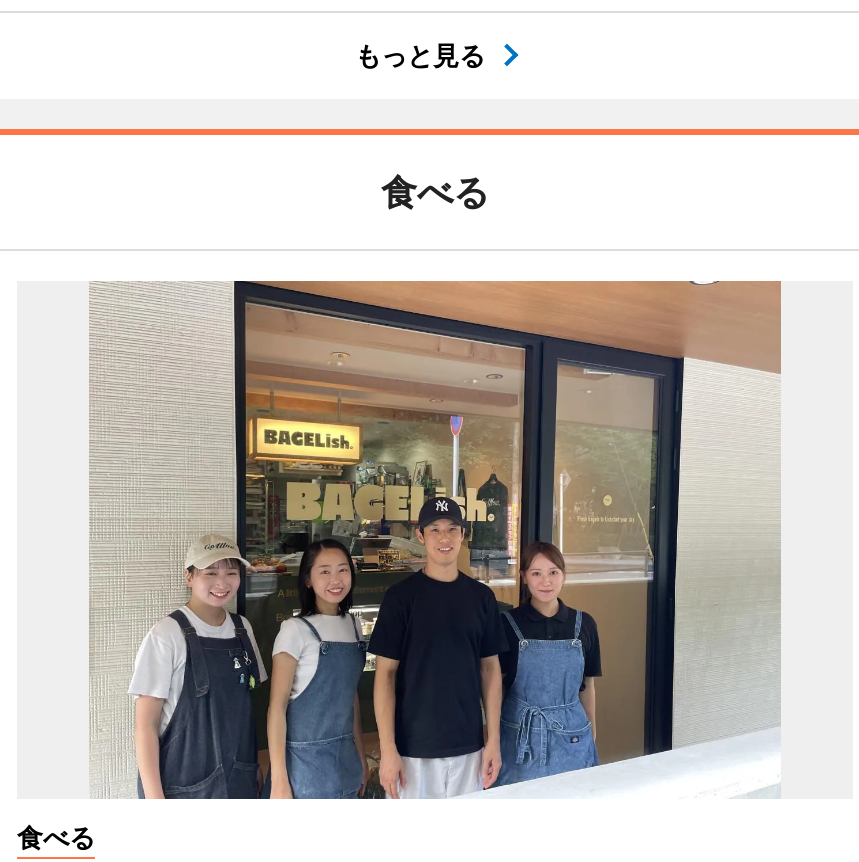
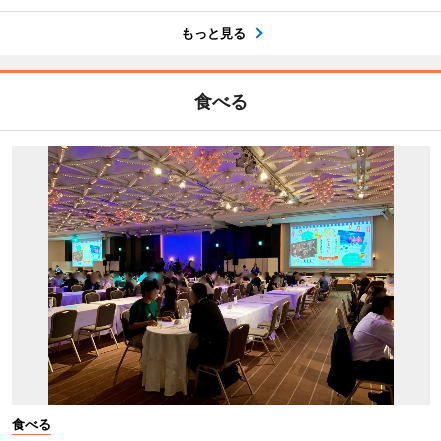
[89,279,781,801] [image] -> [47,145,395,406] [image]

